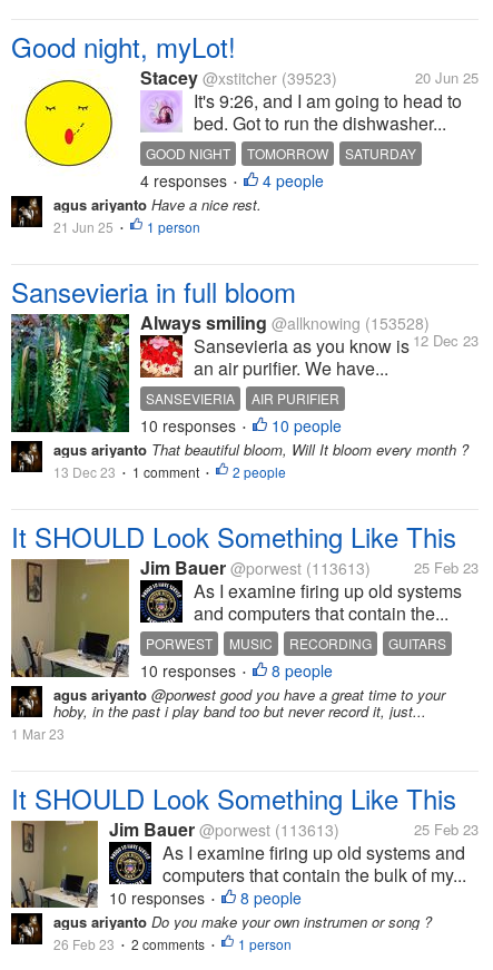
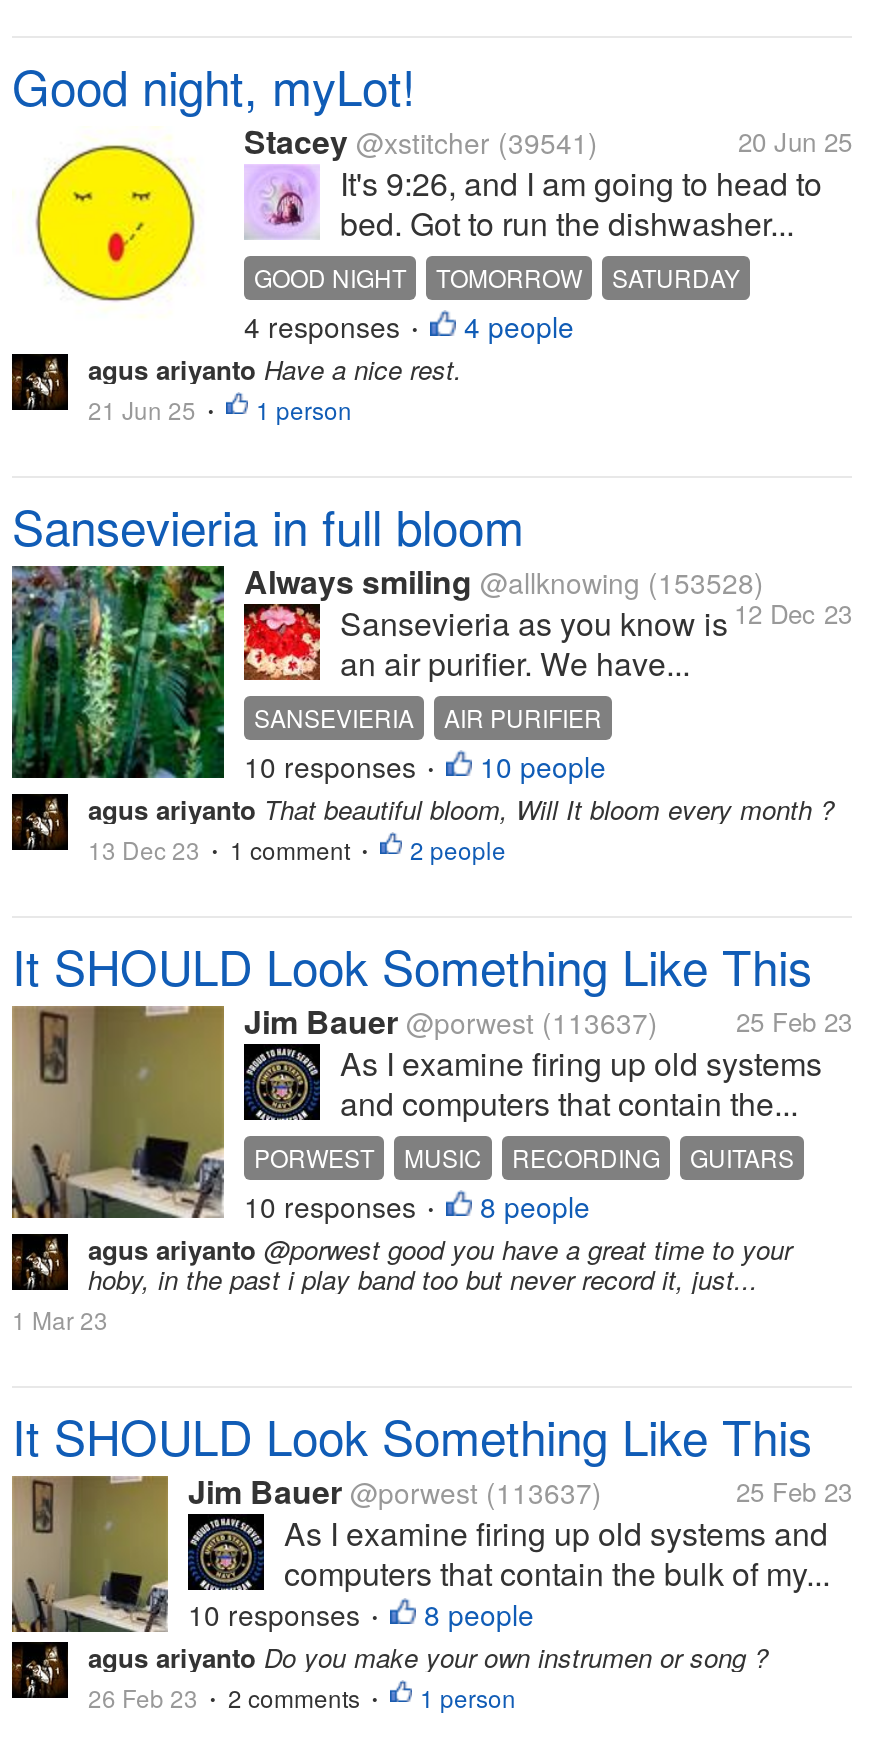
[140,65,337,90] Stacey @xstitcher (39523) -> [244,118,598,164] Stacey @xstitcher (39541)
[140,555,371,580] Jim Bauer @porwest (113613) -> [244,998,658,1044] Jim Bauer @porwest (113637)
[109,816,339,842] Jim Bauer @porwest (113613) -> [188,1468,602,1514] Jim Bauer @porwest (113637)

